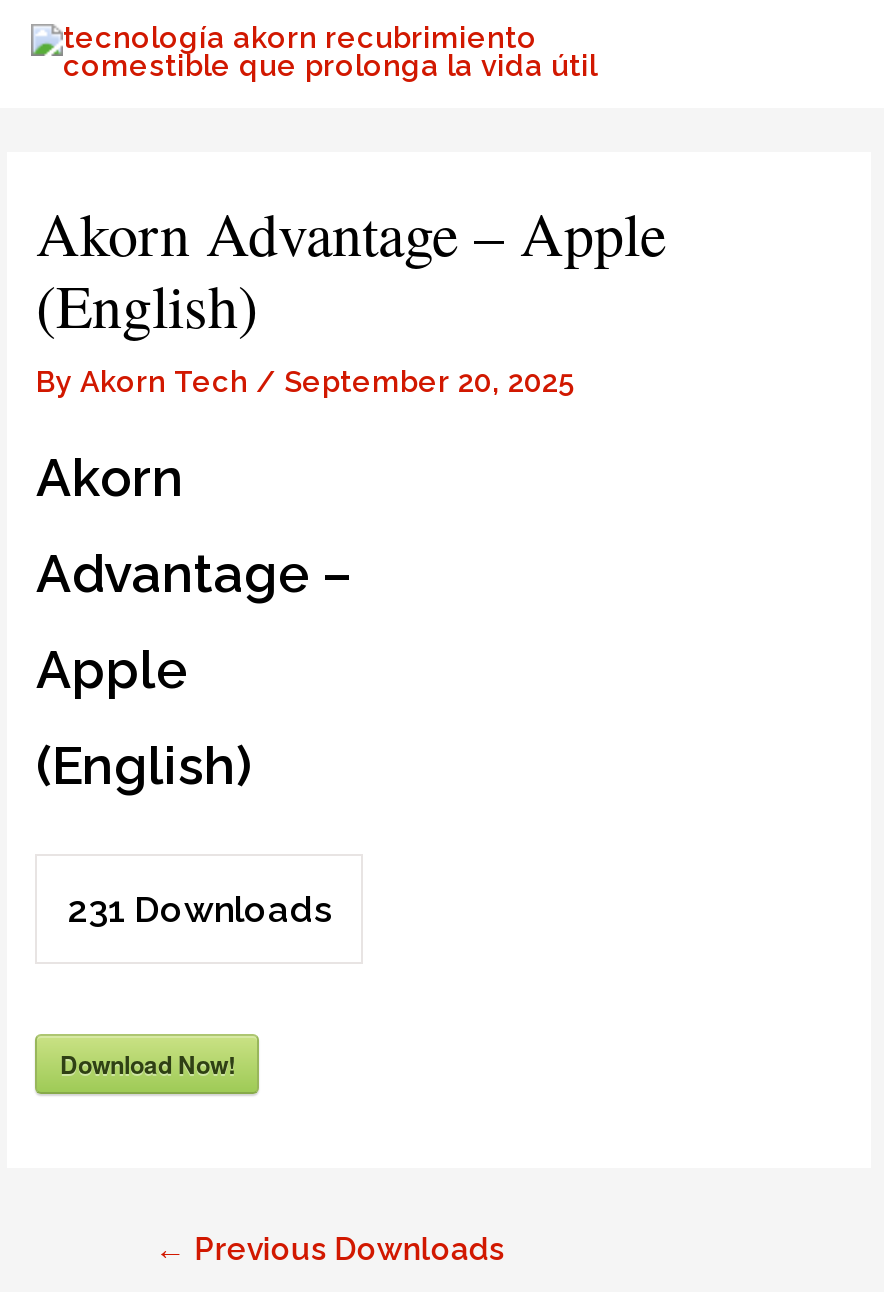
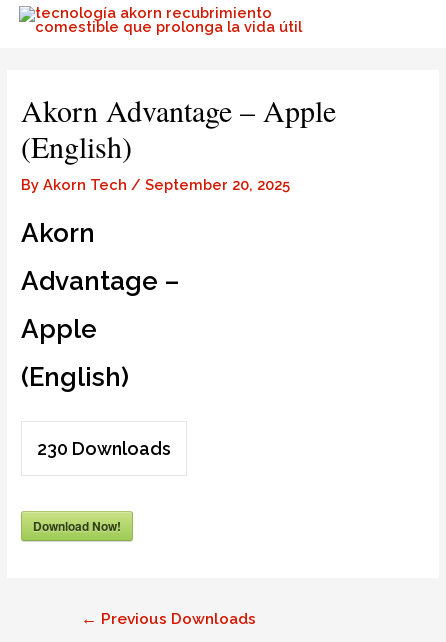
[68,889,332,931] 231 Downloads -> [37,438,171,459] 230 Downloads

